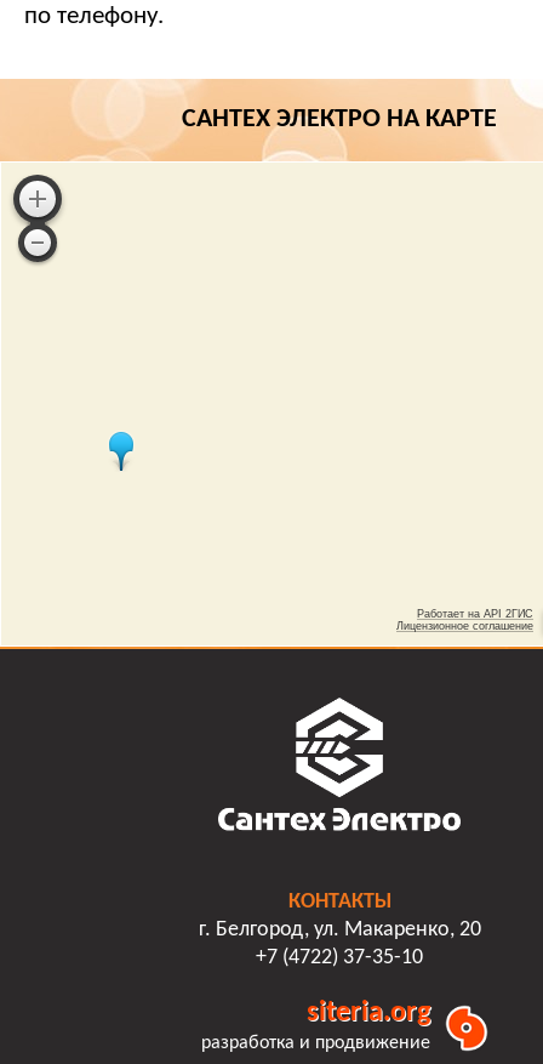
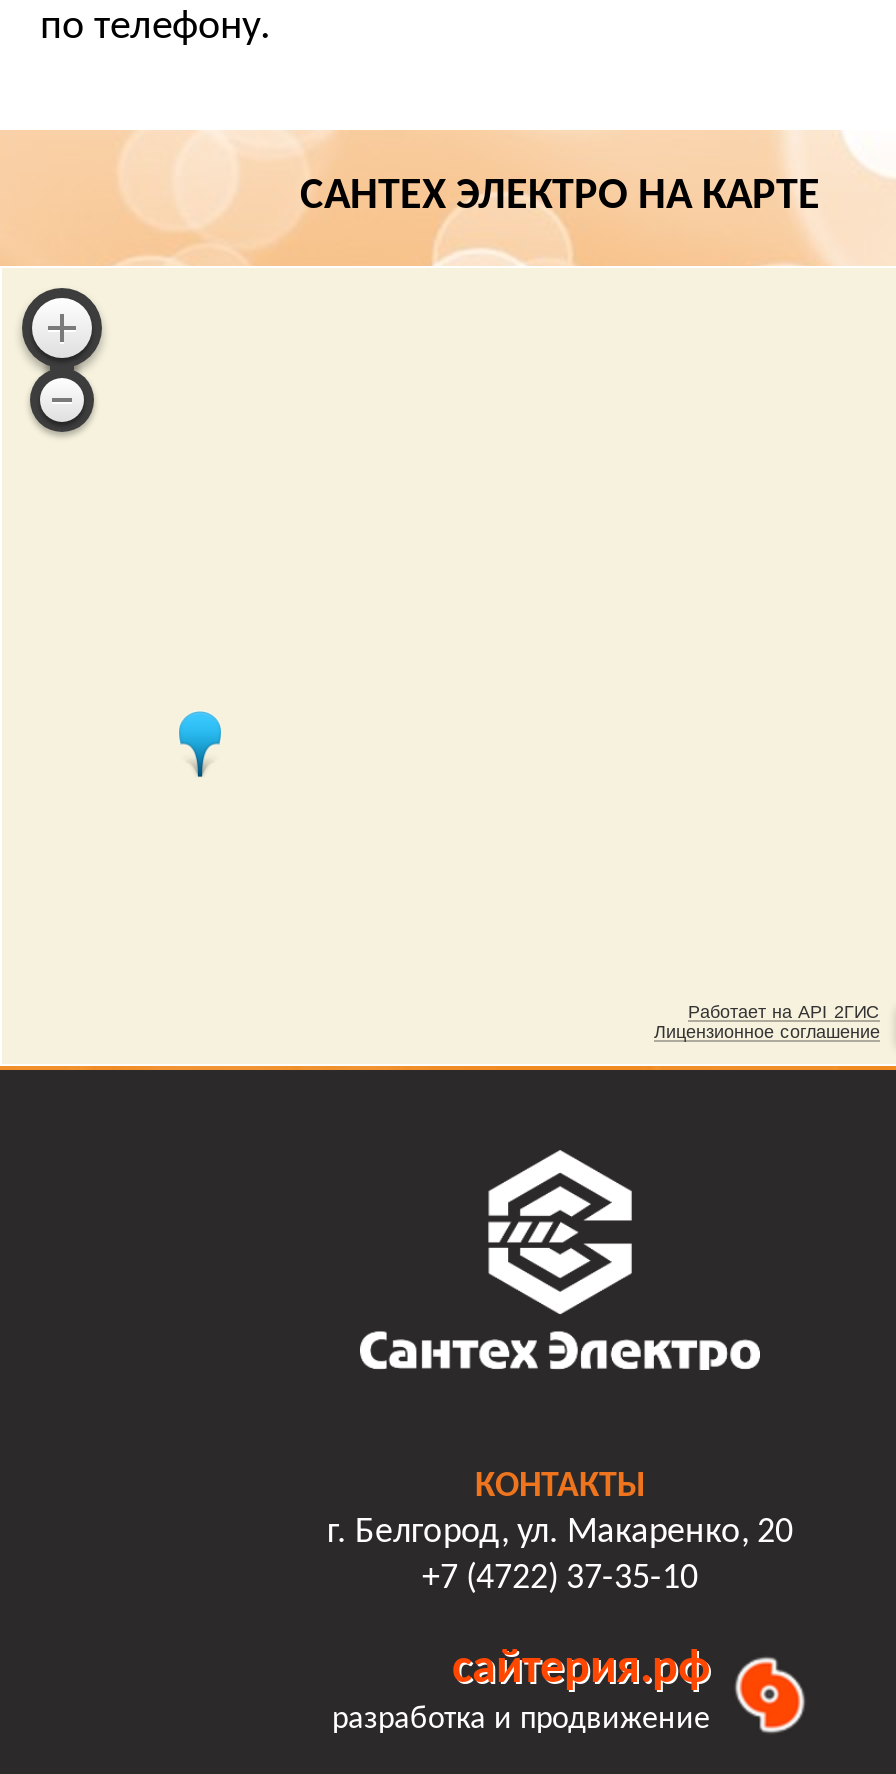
[307,999,430,1028] siteria.org -> [452,1647,710,1695] сайтерия.рф

